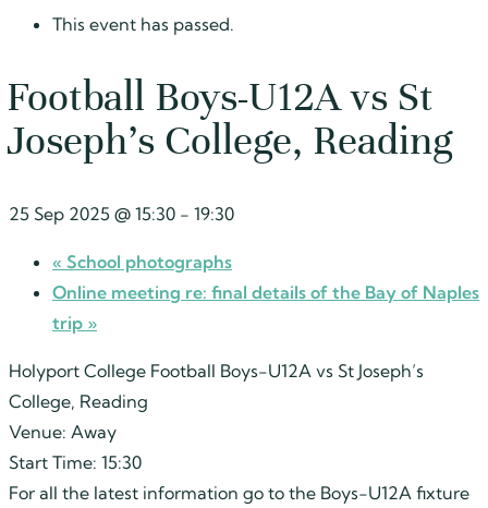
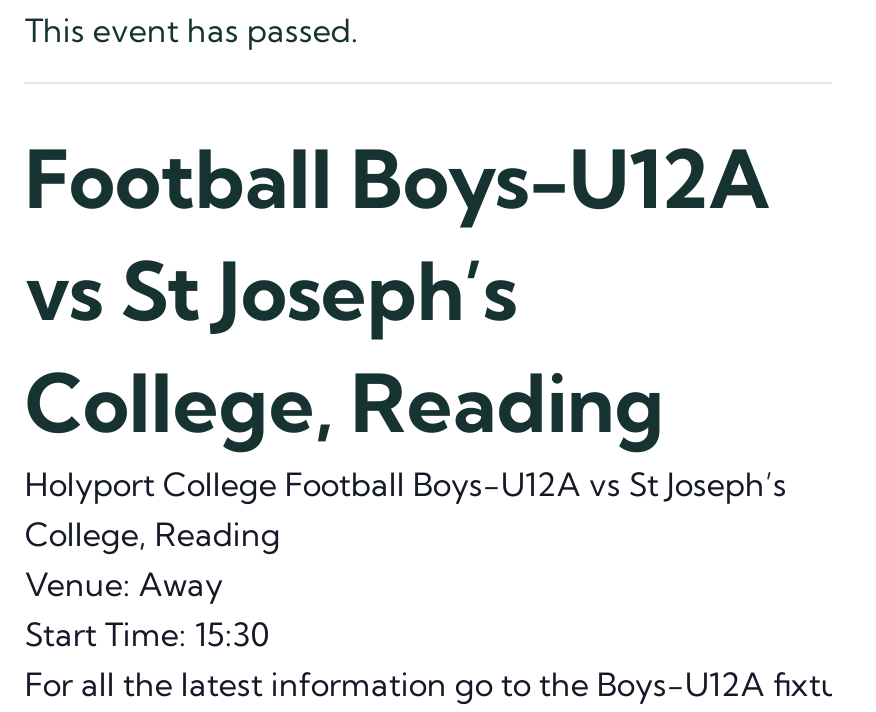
[7,72,479,334] Football Boys-U12A vs St | Joseph’s College, Reading | 25 Sep 2025 @ 15:30 - 19:30 | «School photographs | Online meeting re: final details of the Bay of Naples | trip» -> [25,131,771,453] Football Boys-U12A | vs St Joseph’s | College, Reading

